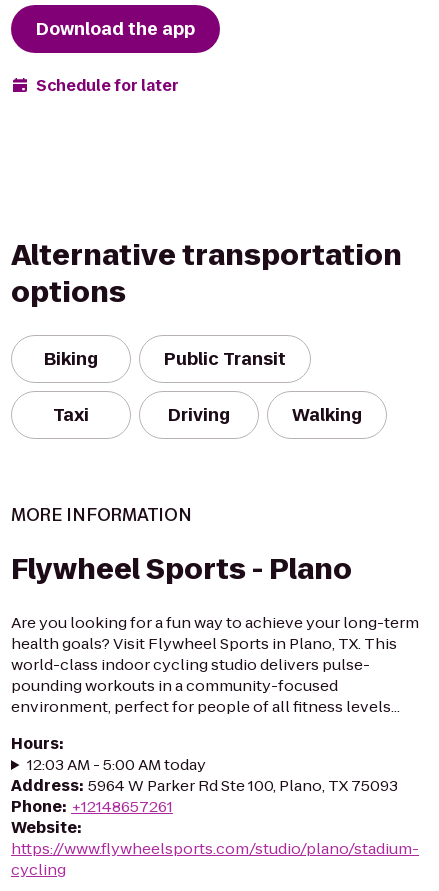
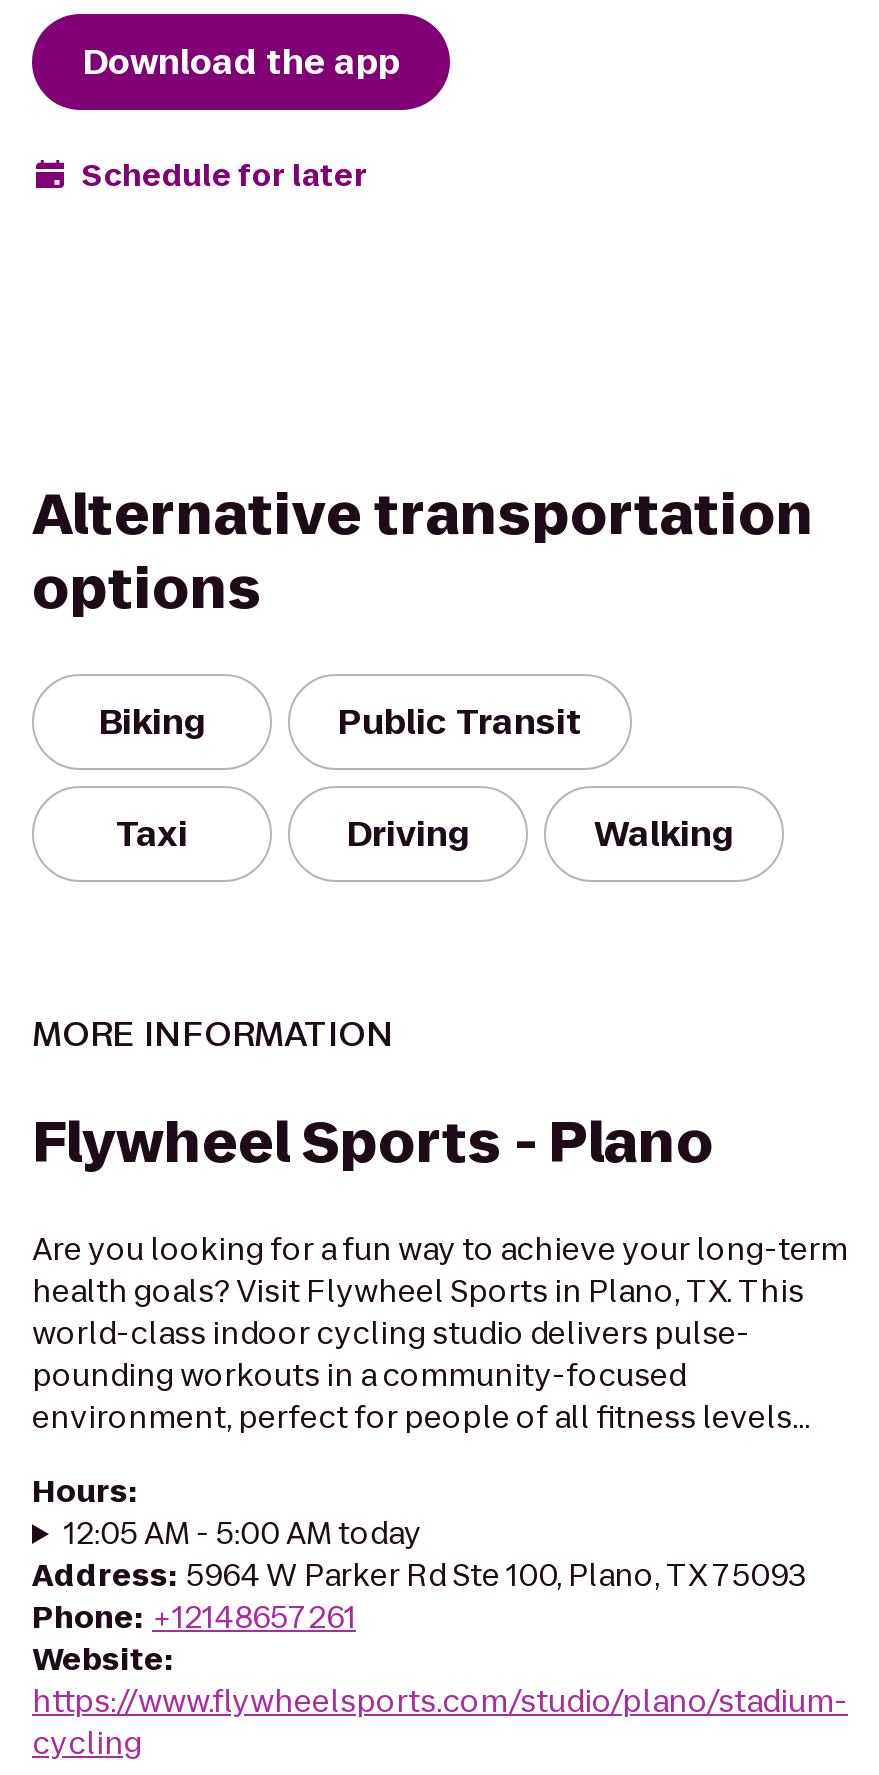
[27,754,206,775] 12:03 AM - 5:00 AM today -> [64,1512,422,1554] 12:05 AM - 5:00 AM today

